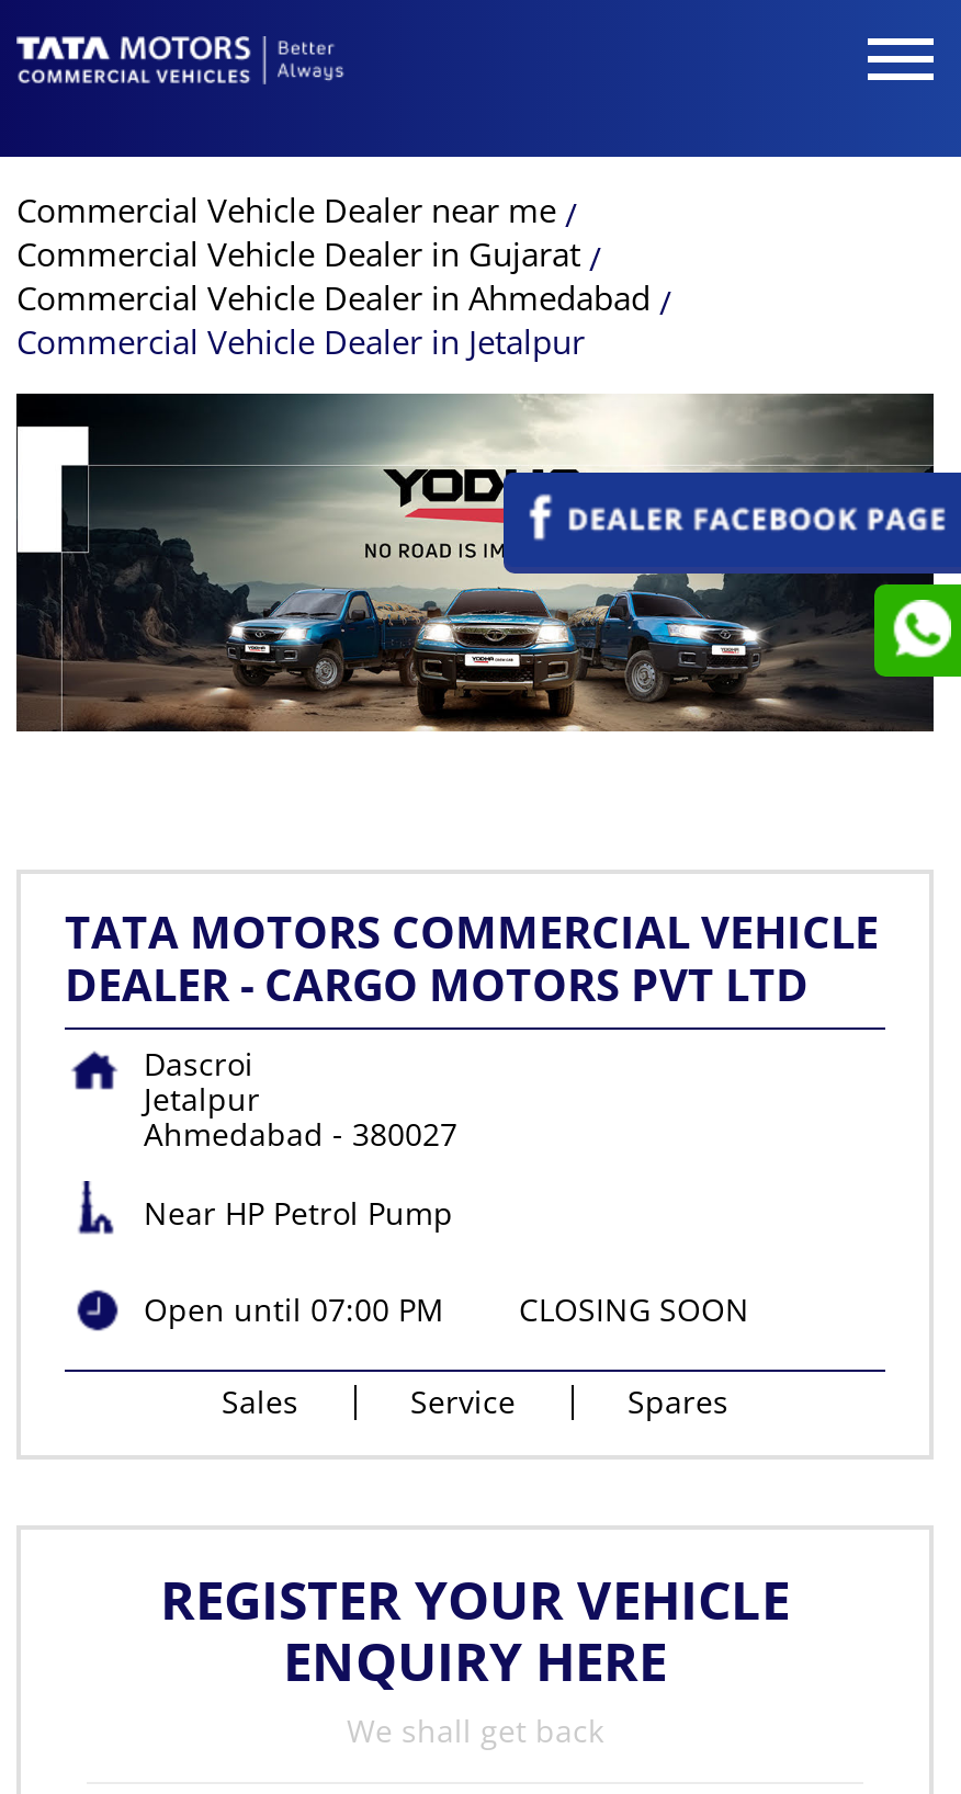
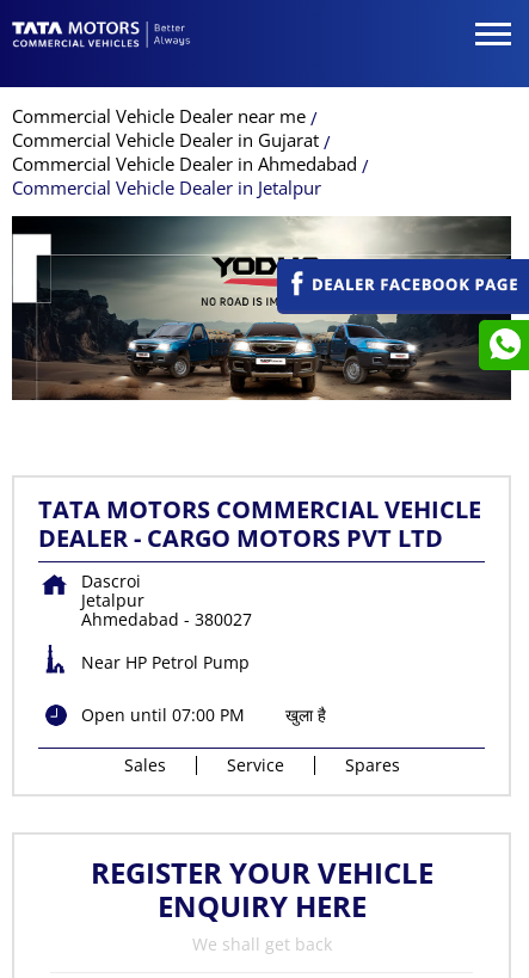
[519,1289,749,1331] CLOSING SOON -> [285,704,326,727] खुला है

